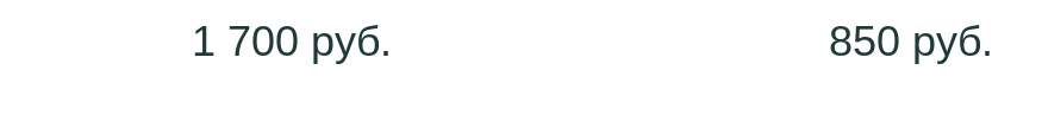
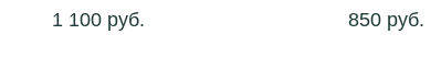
[192,17,392,64] 1 700 руб. -> [52,8,145,30] 1 100 руб.

